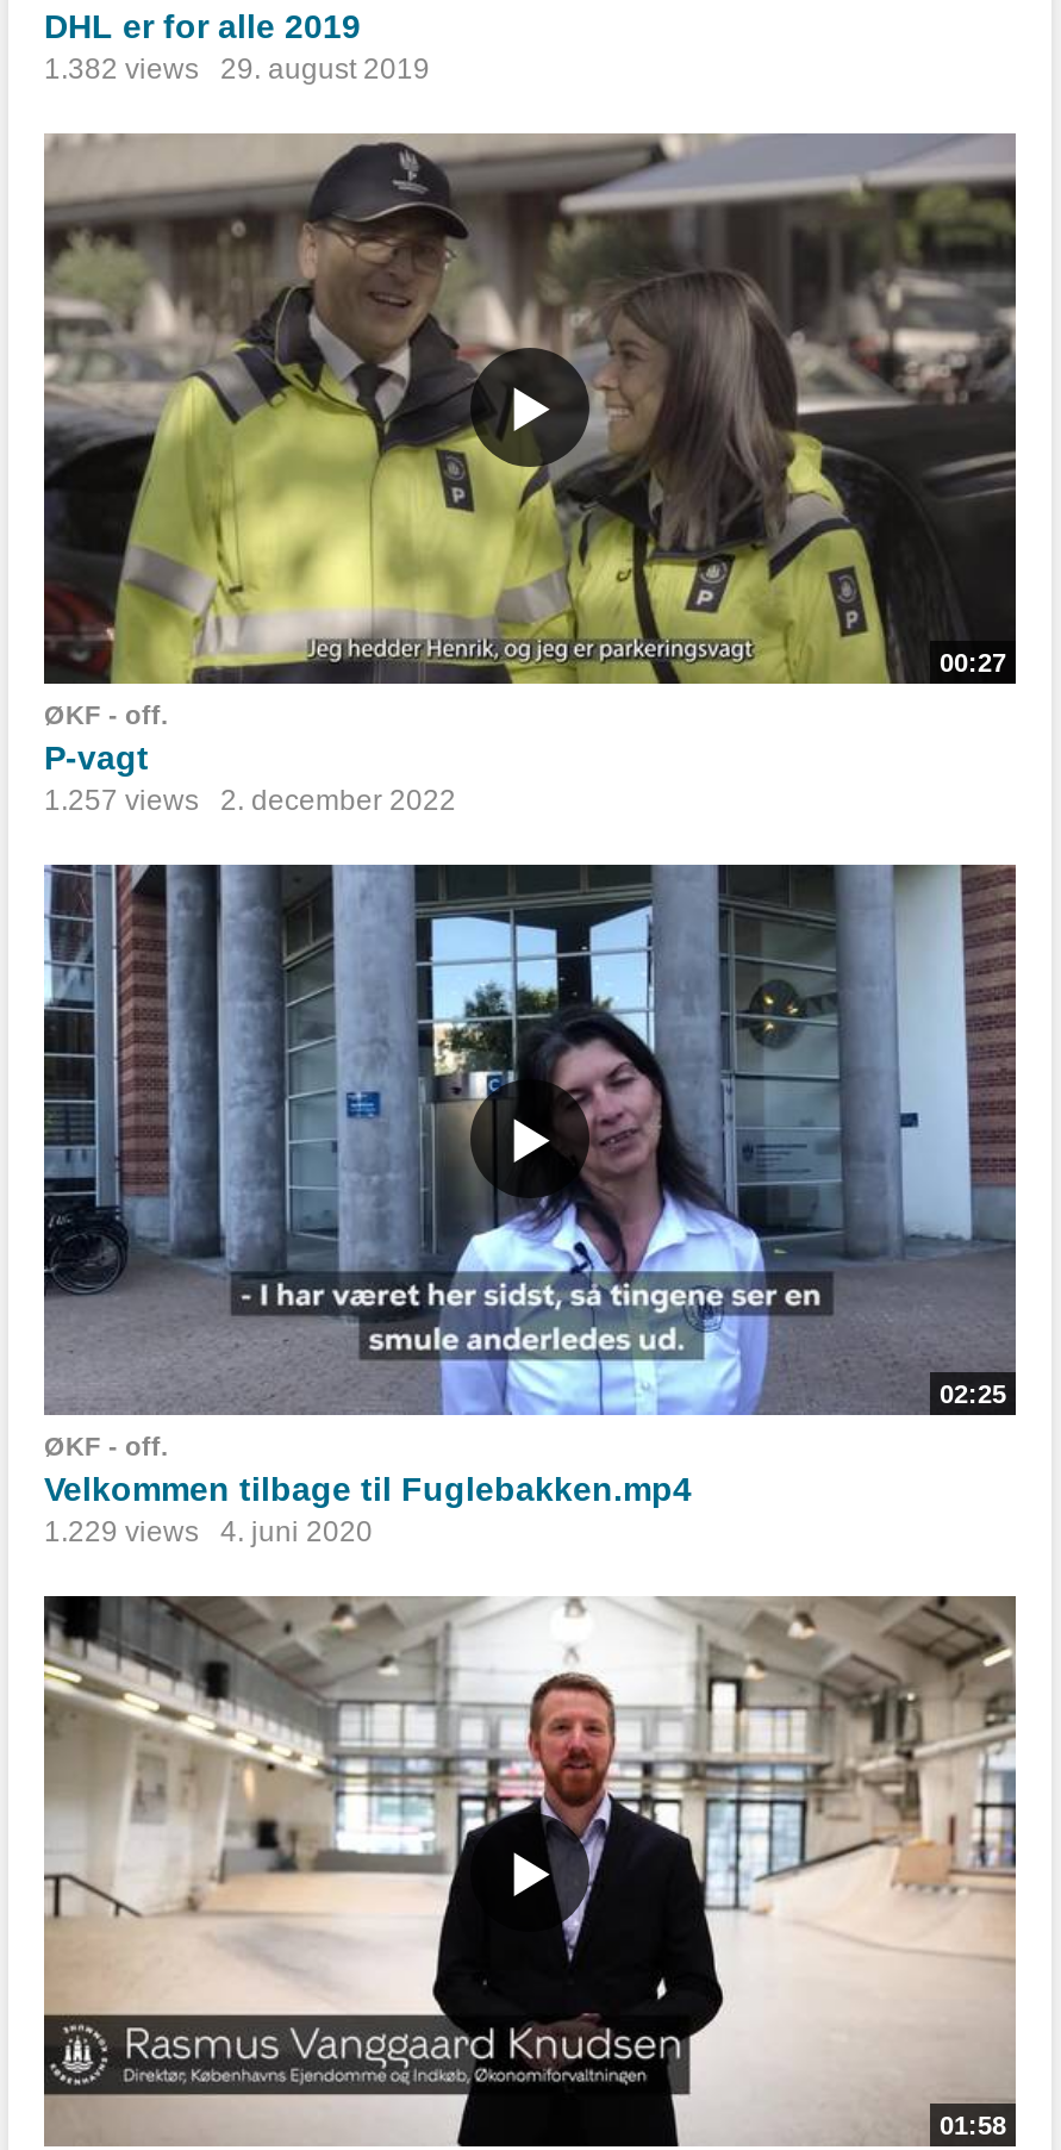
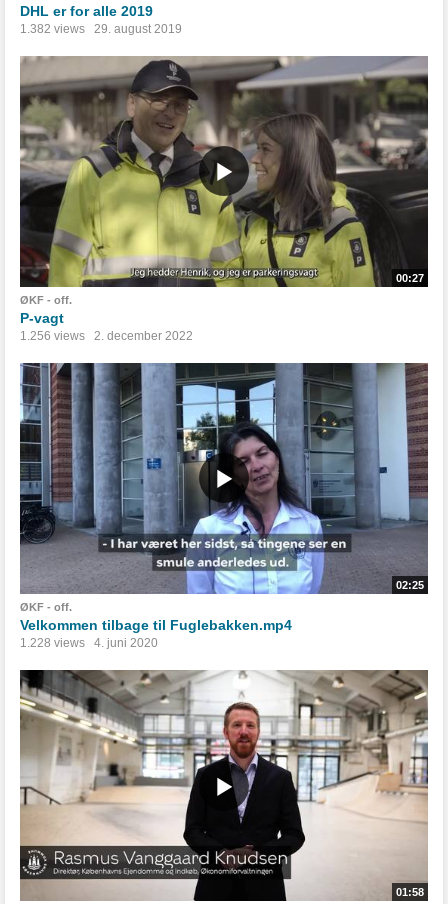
[44,784,456,817] 1.257 views 2. december 2022 -> [20,329,193,343] 1.256 views 2. december 2022
[44,1515,373,1549] 1.229 views 4. juni 2020 -> [20,636,158,650] 1.228 views 4. juni 2020

